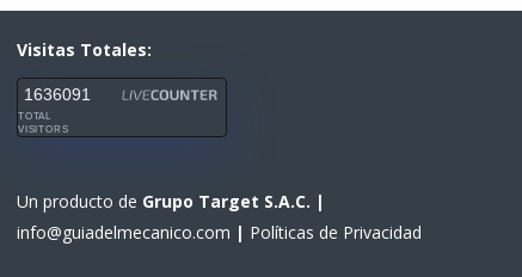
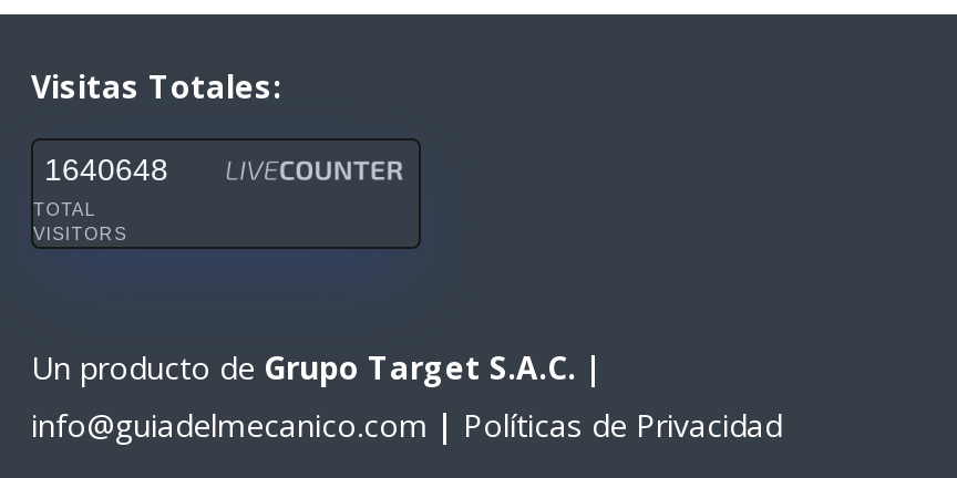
[24,85,91,104] 1636091 -> [44,152,168,188] 1640648

